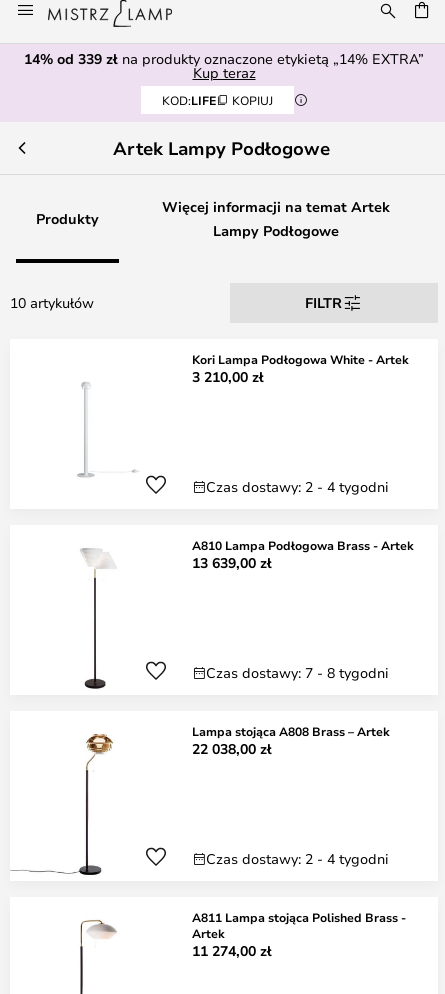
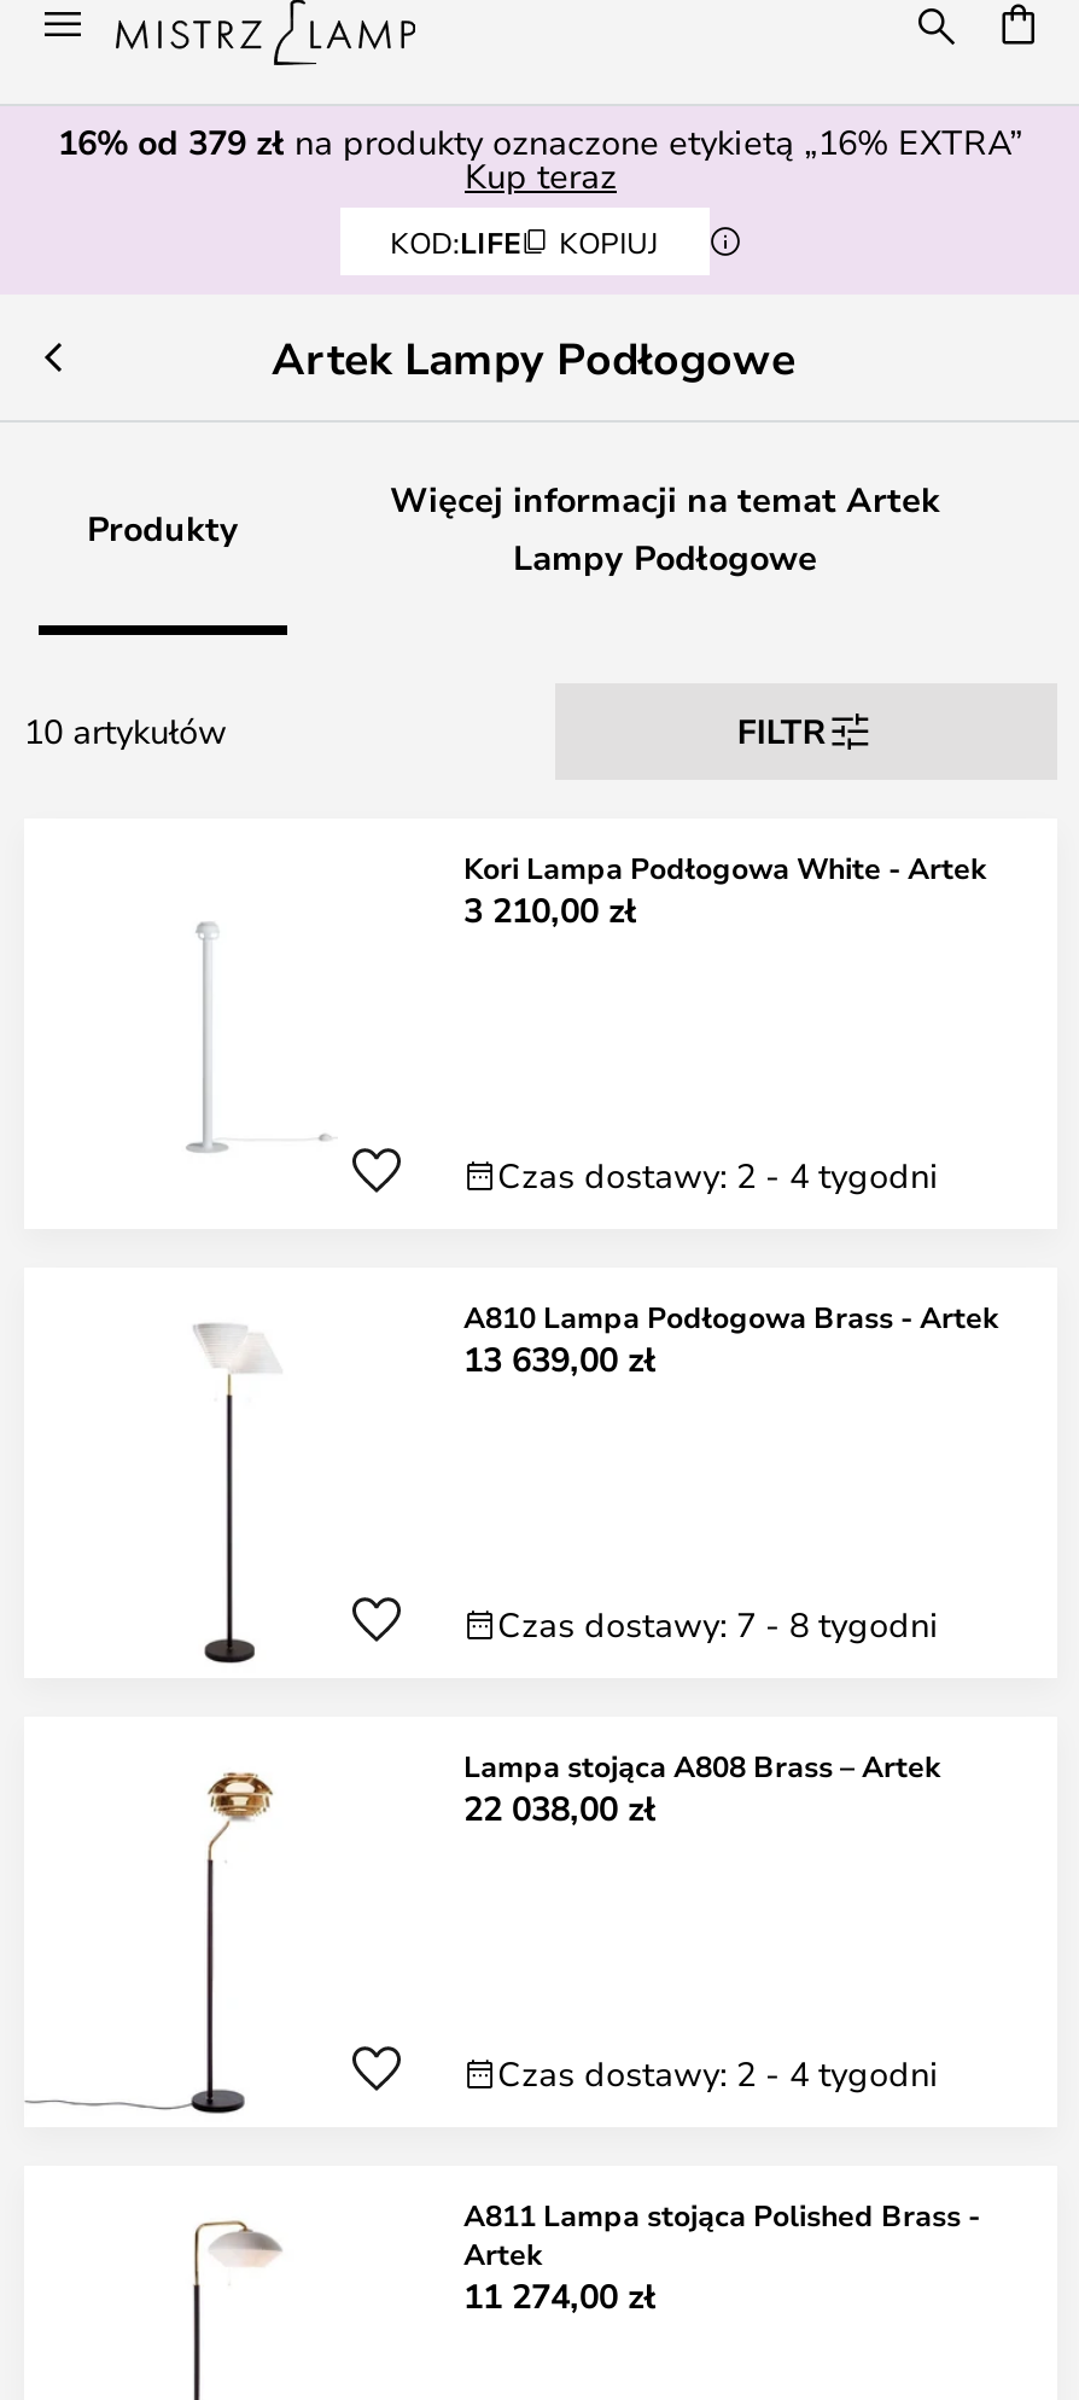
[24,49,424,68] 14% od 339 zł na produkty oznaczone etykietą „14% EXTRA” -> [58,118,1023,164] 16% od 379 zł na produkty oznaczone etykietą „16% EXTRA”

